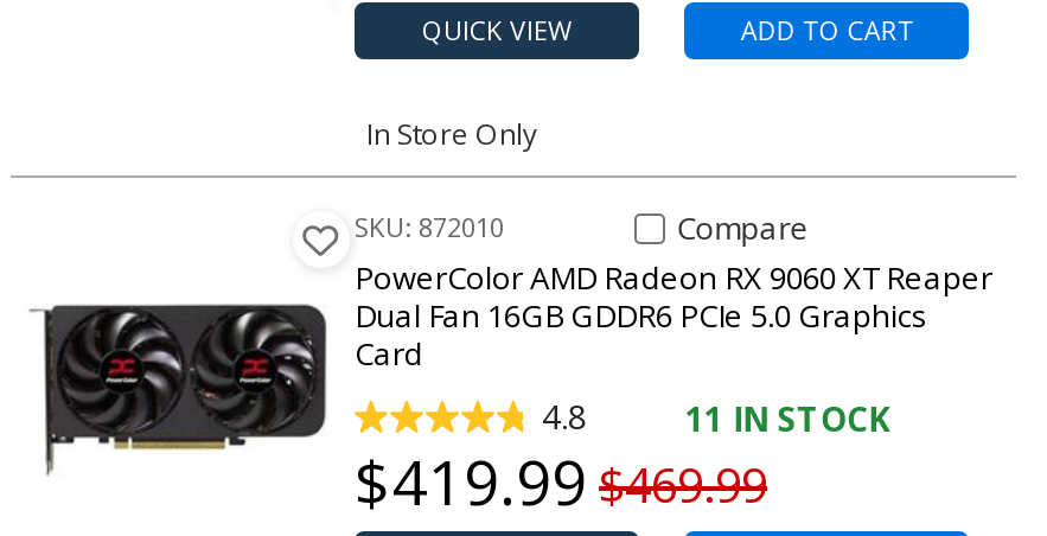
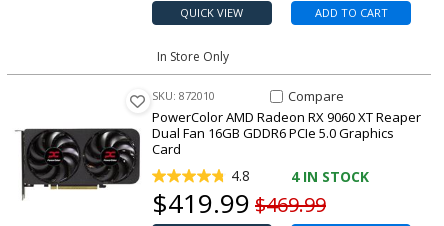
[685,396,889,441] 11 IN STOCK -> [291,167,369,186] 4 IN STOCK

